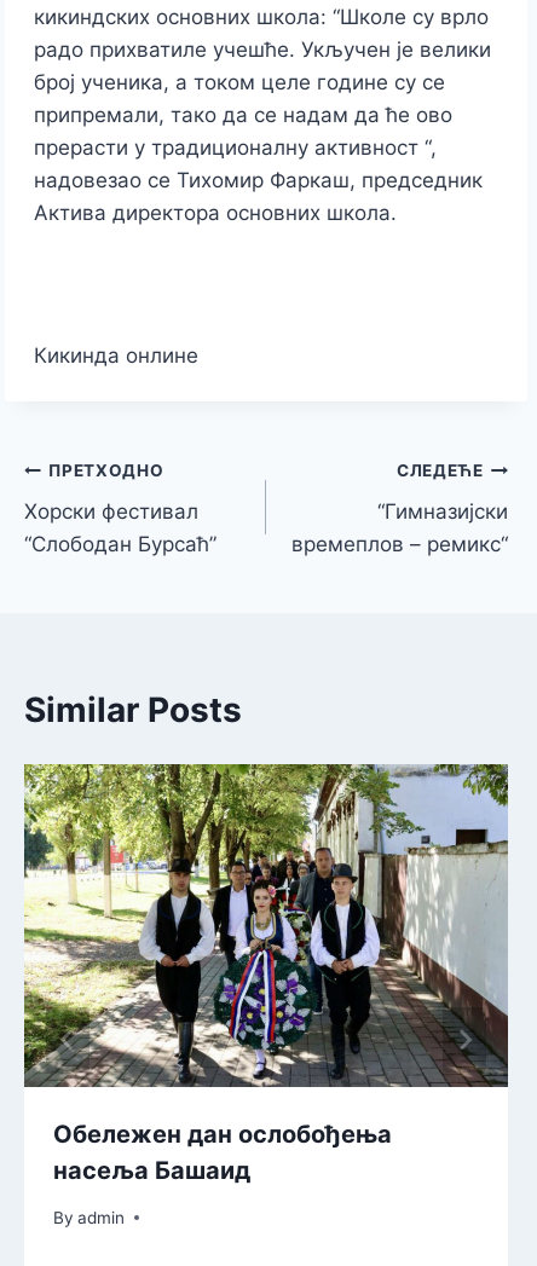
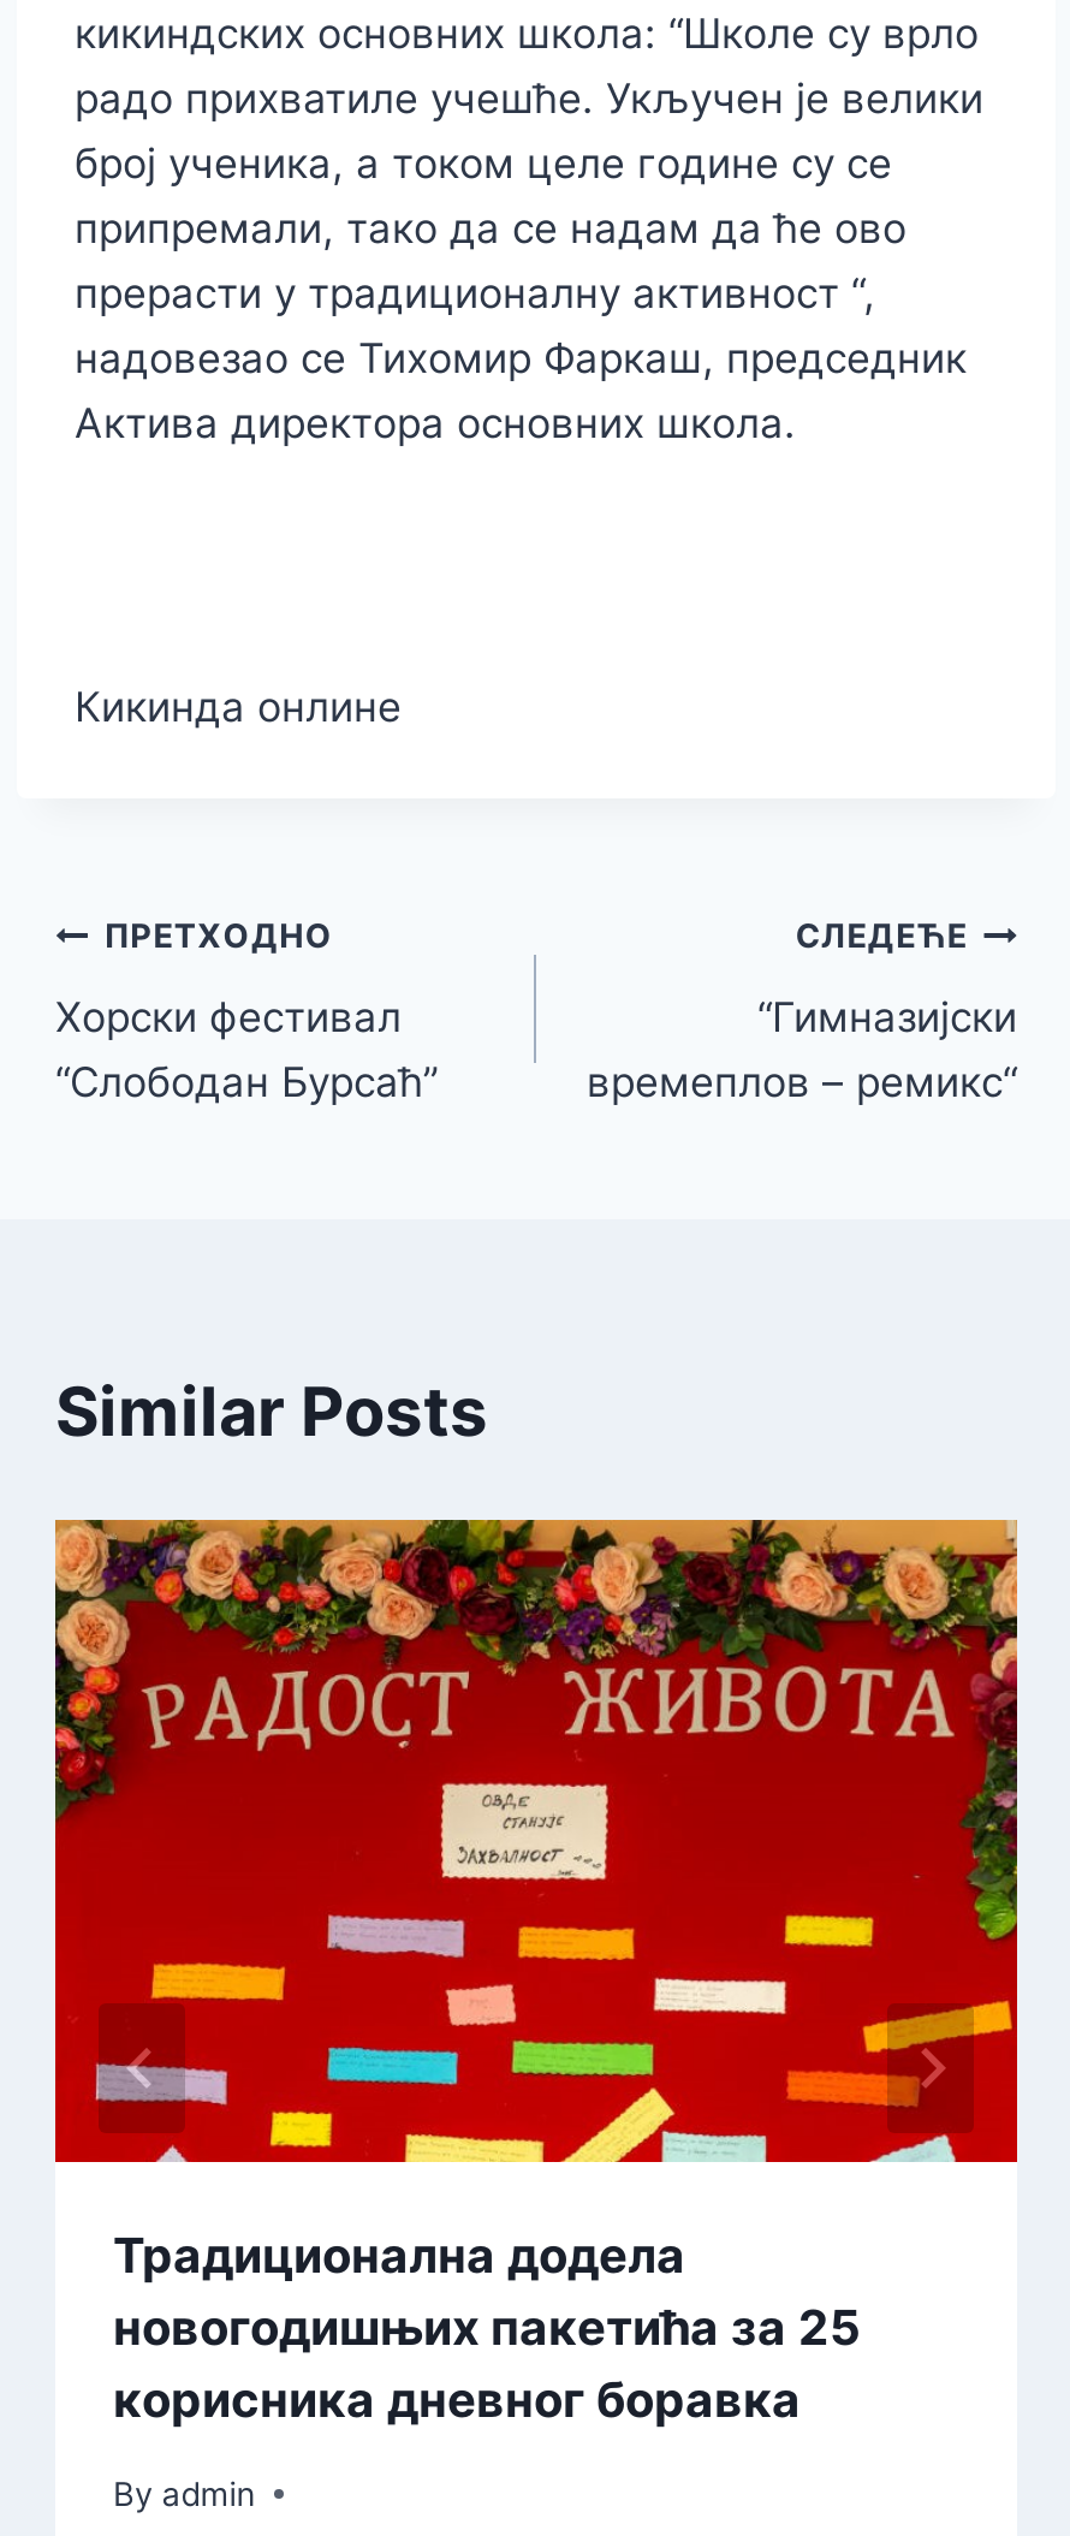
[23,763,509,1185] [image] | Обележен дан ослобођења | насеља Башаид -> [53,1518,1020,2429] [image] | Традиционална додела | новогодишњих пакетића за 25 | корисника дневног боравка

